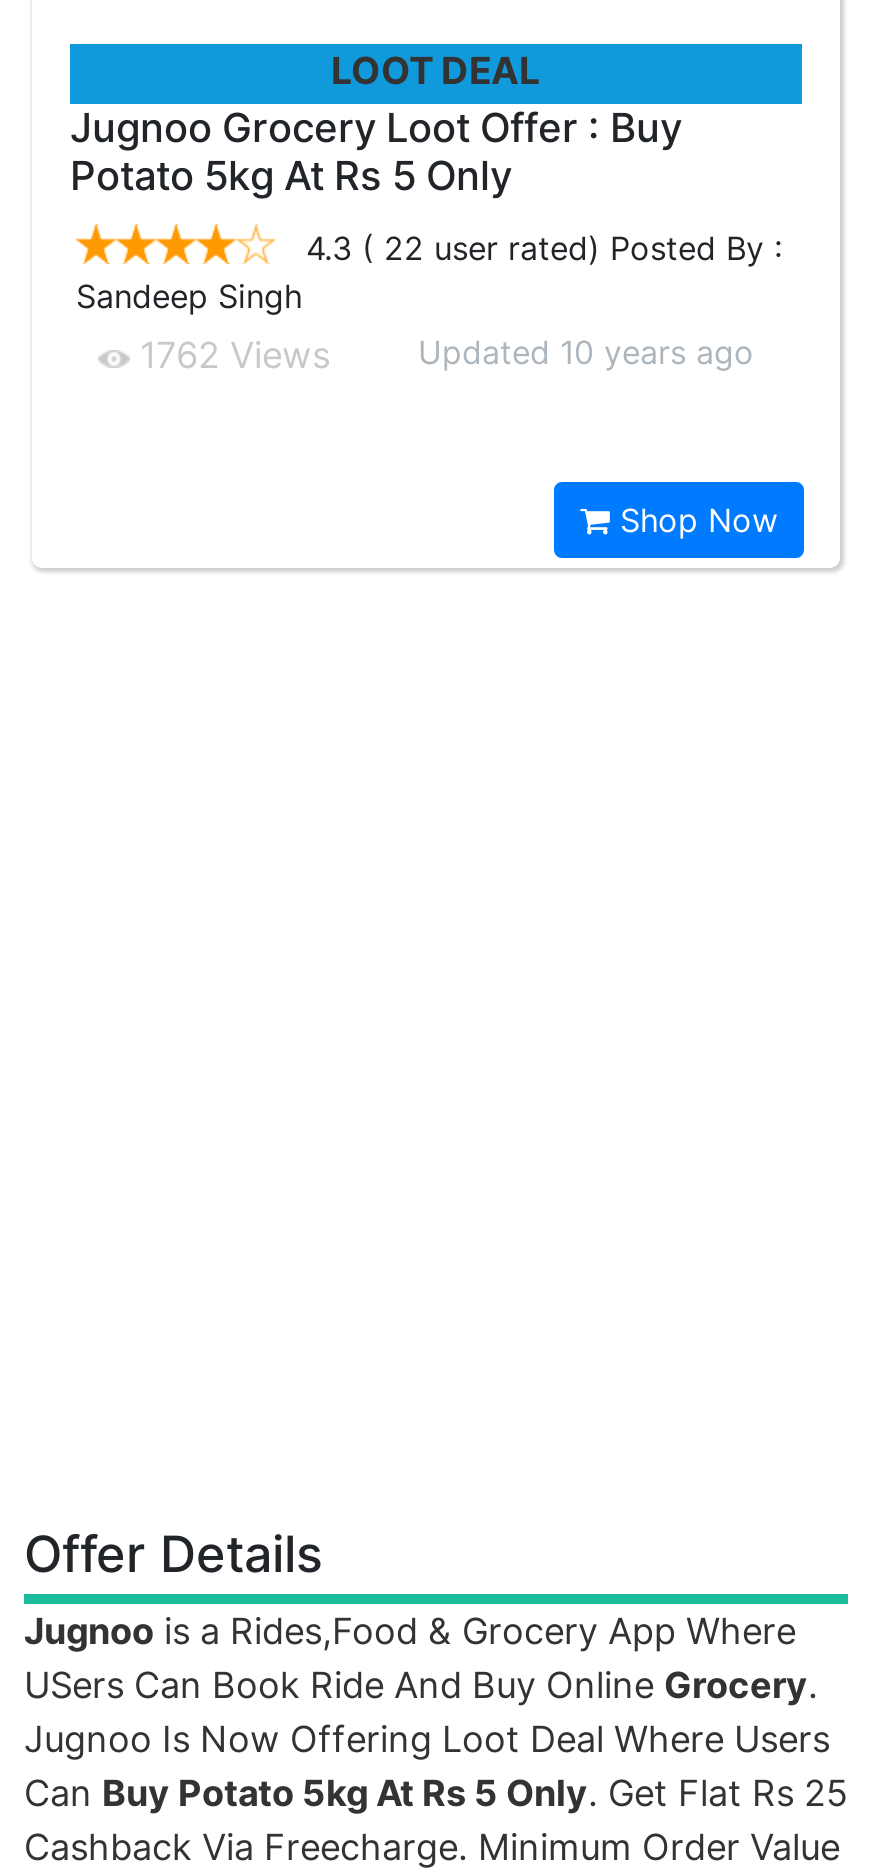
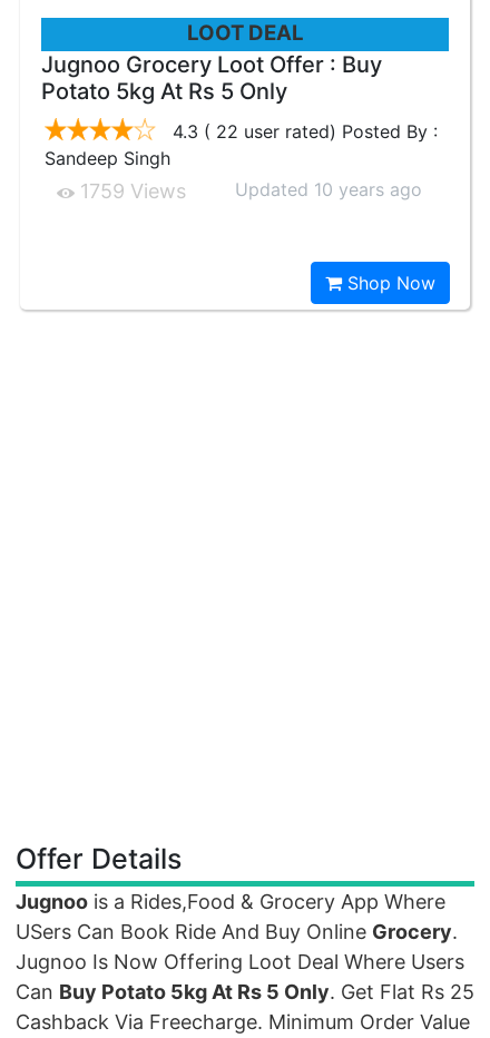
[130,334,330,376] 1762 Views -> [75,179,186,203] 1759 Views

